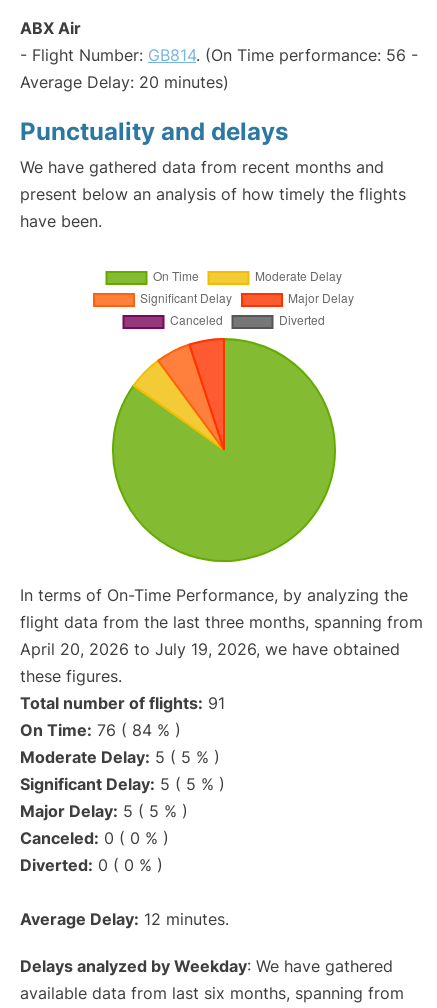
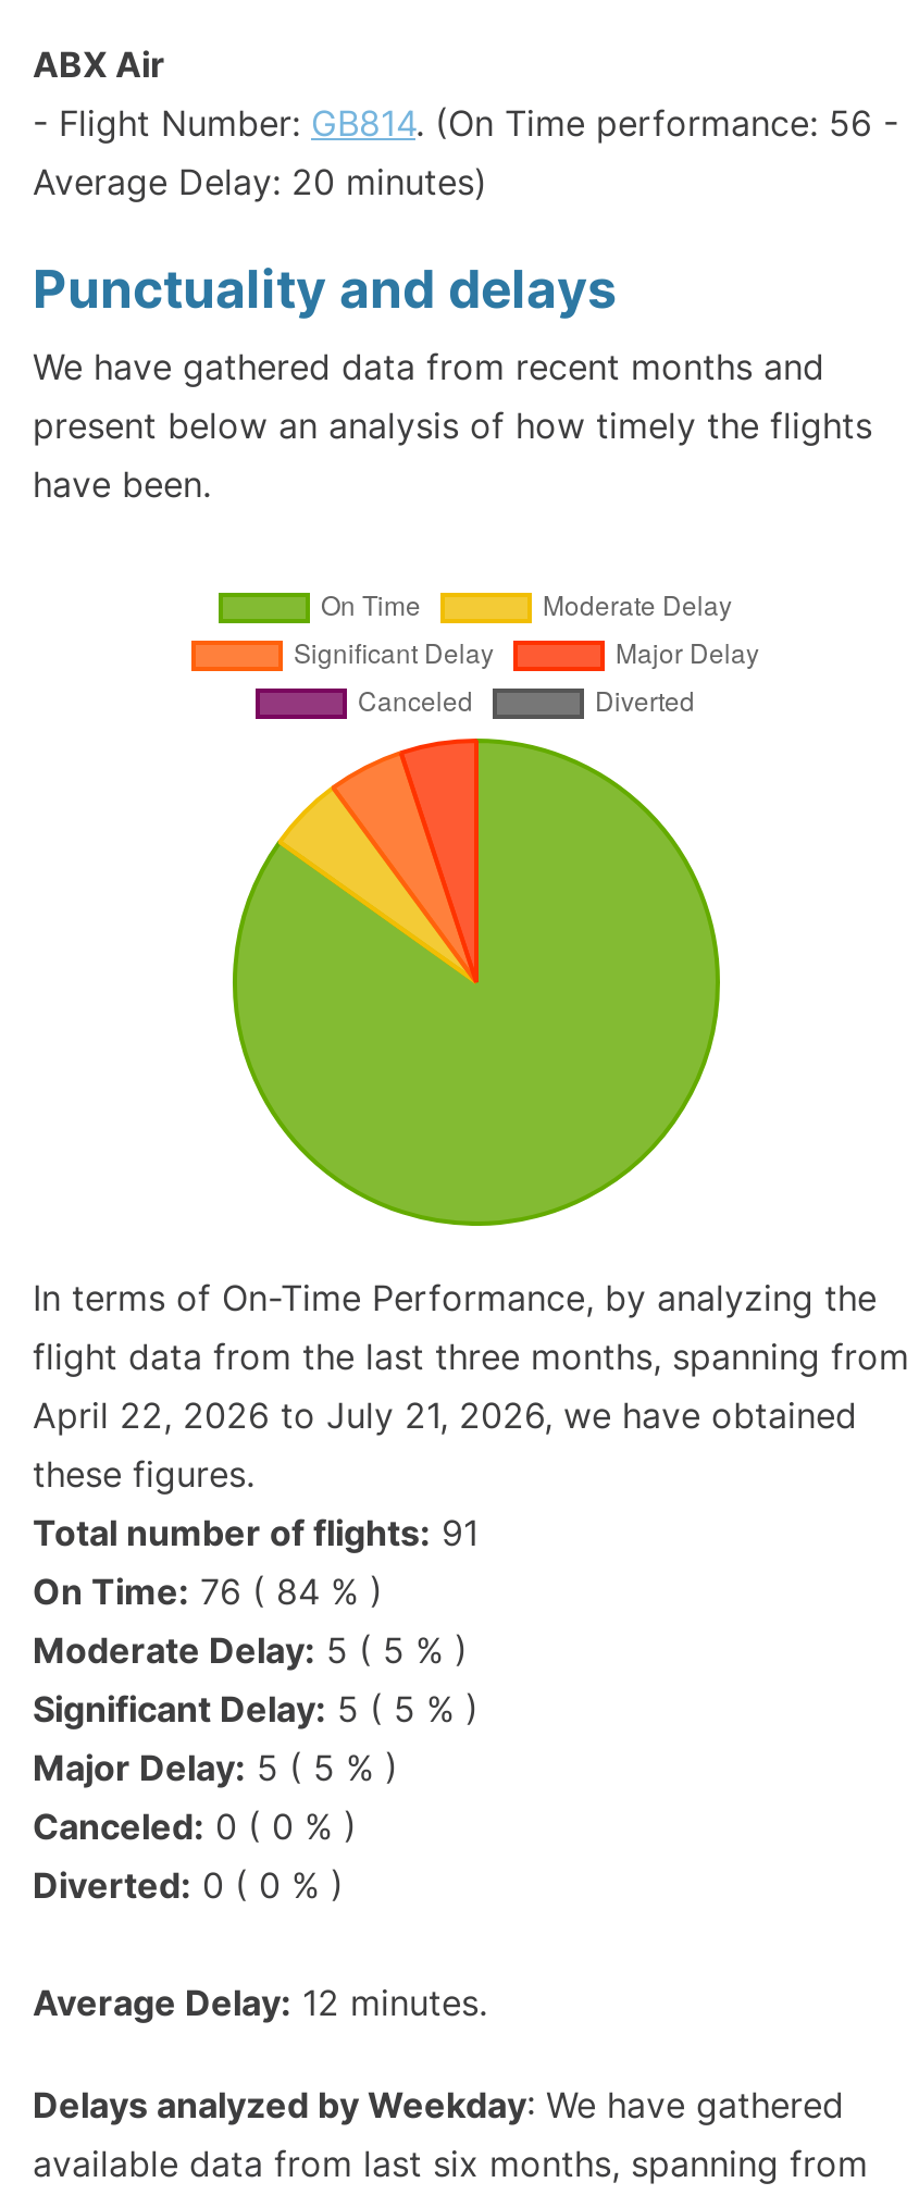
[20,639,400,659] April 20, 2026 to July 19, 2026, we have obtained -> [33,1393,857,1437] April 22, 2026 to July 21, 2026, we have obtained

